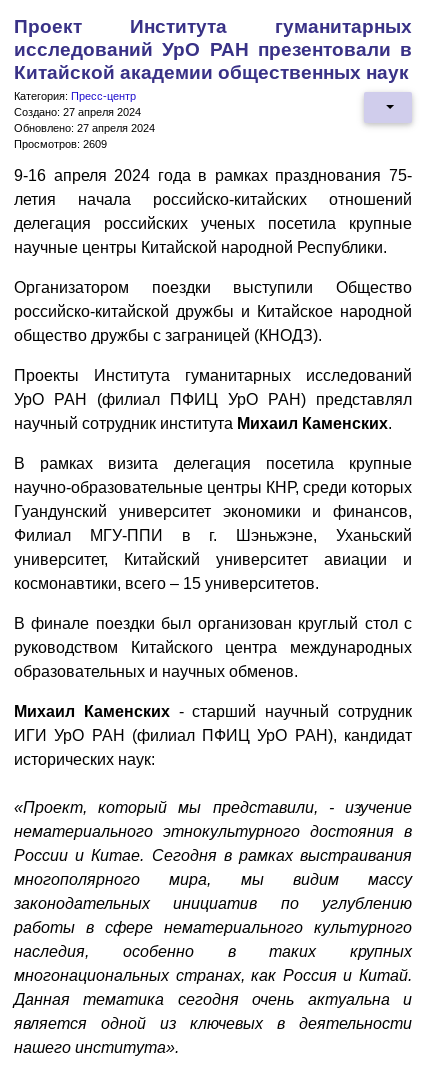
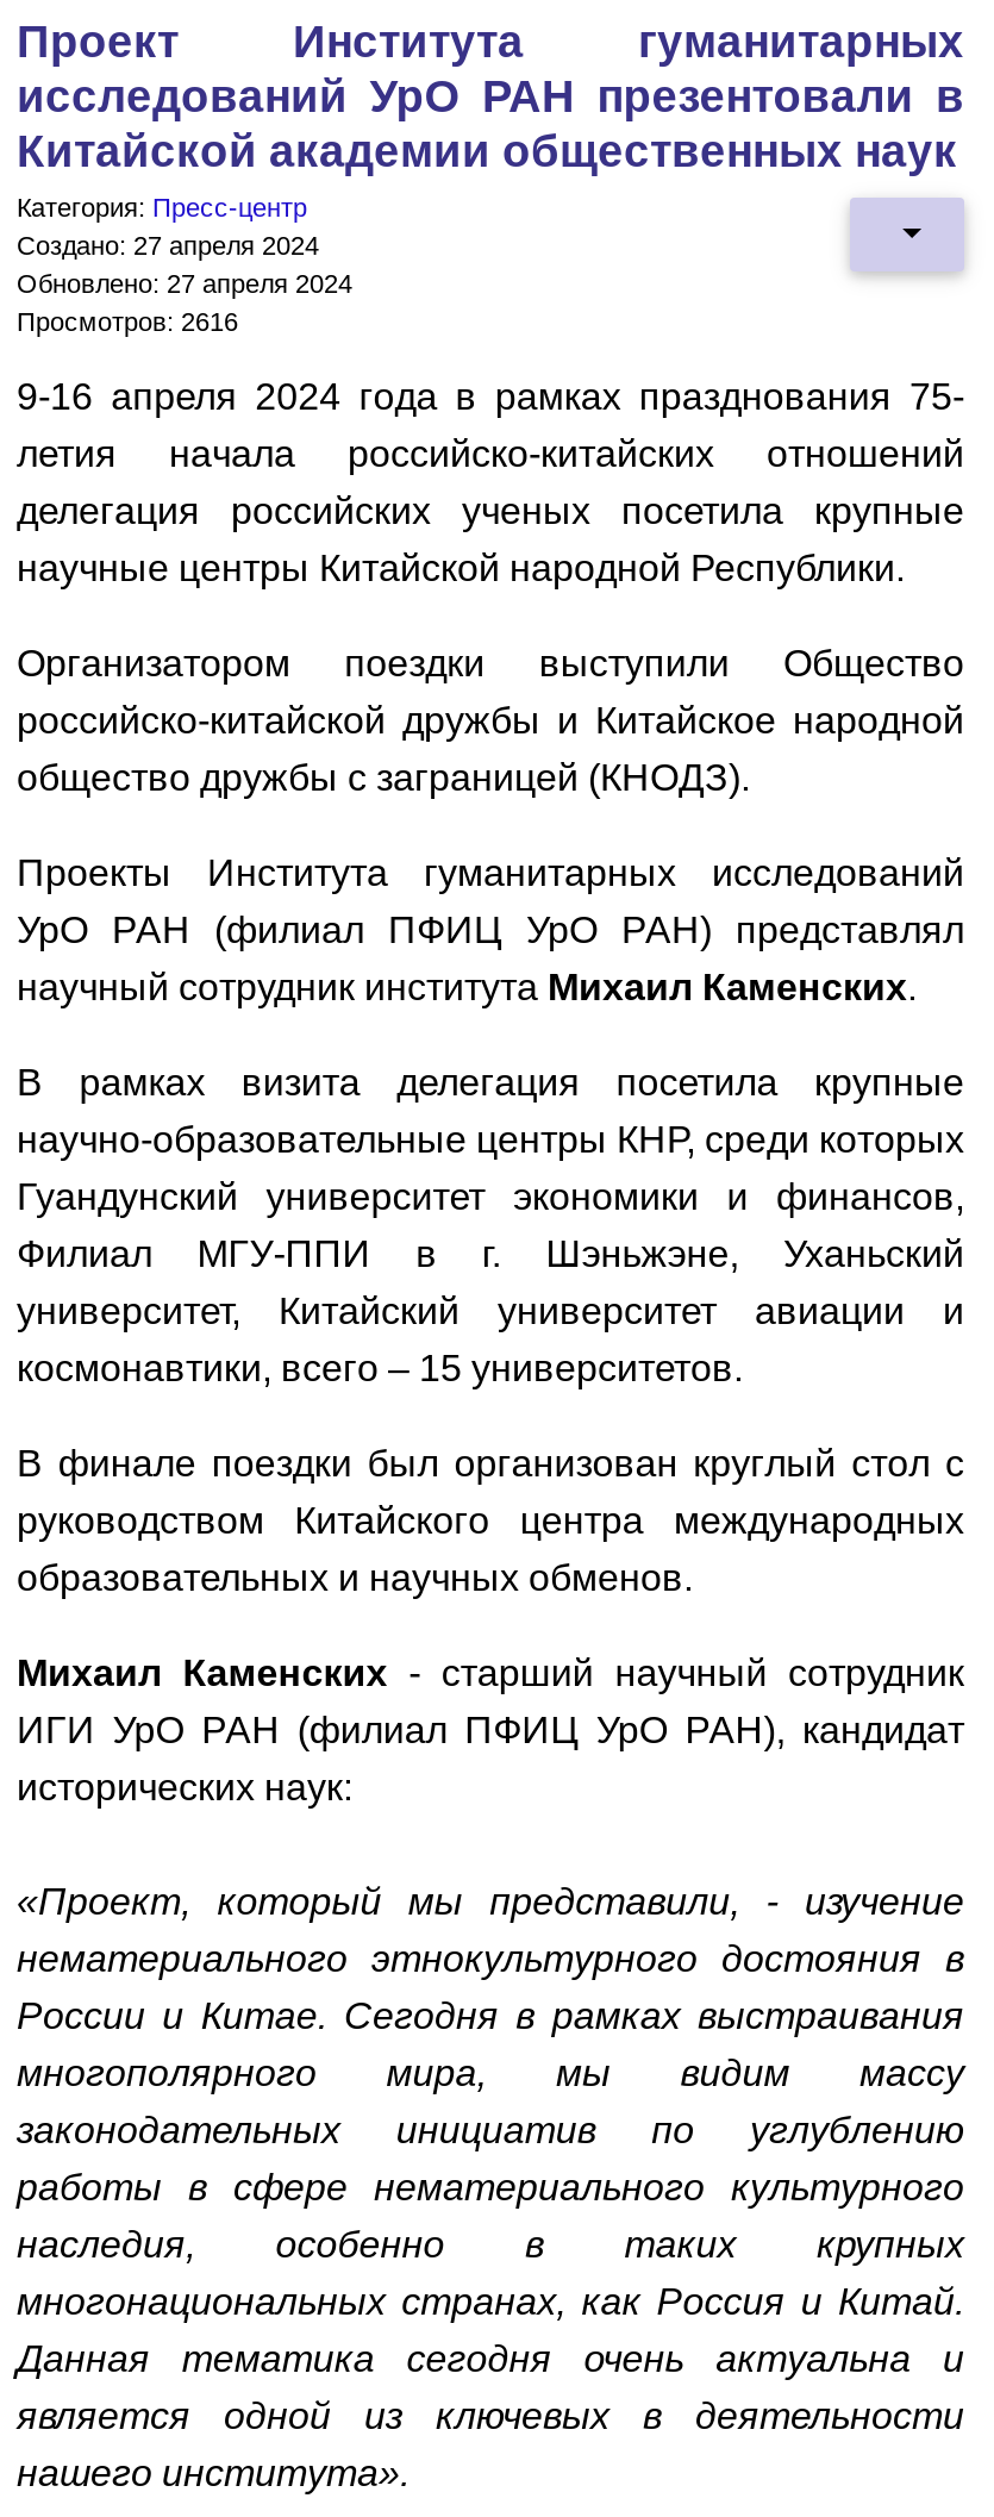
[14,137,107,149] Просмотров: 2609 -> [17,306,238,335] Просмотров: 2616

